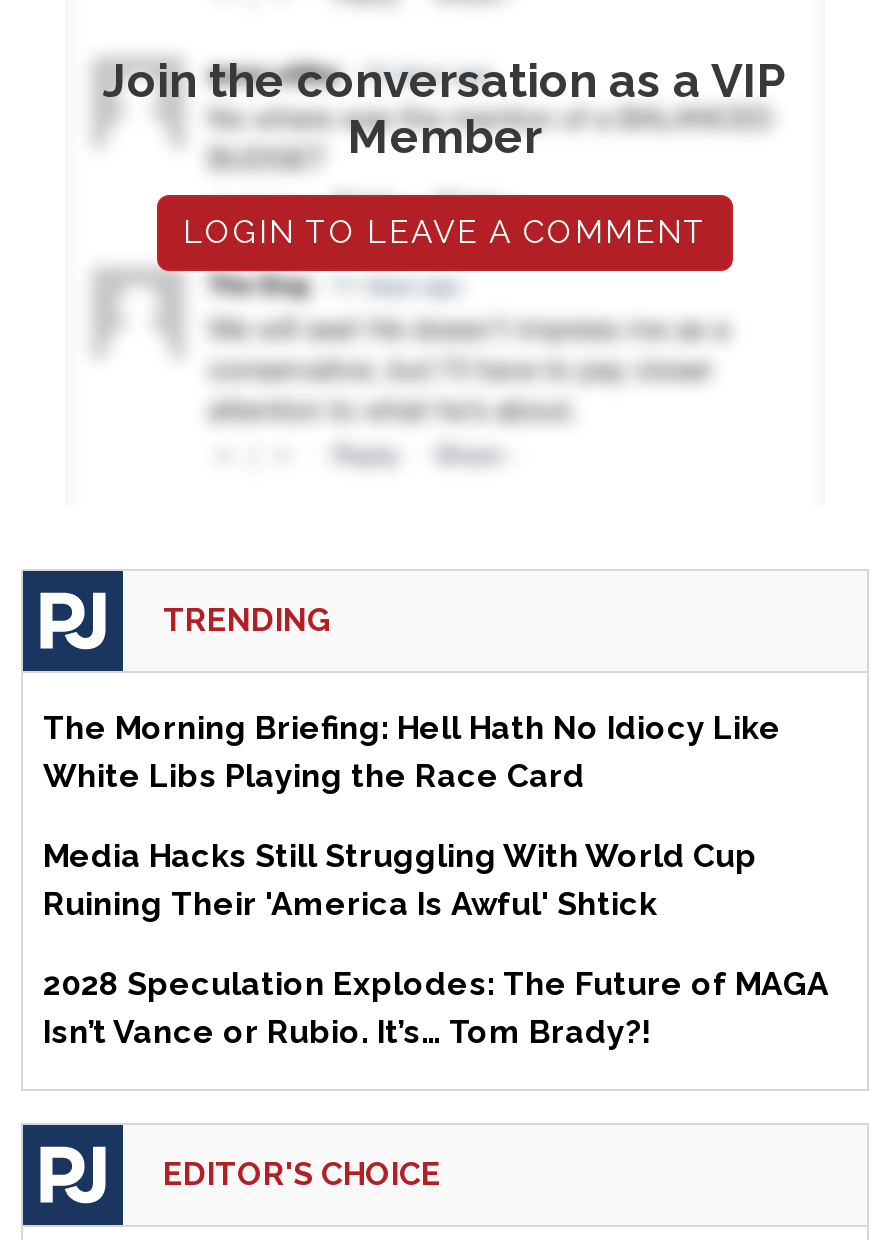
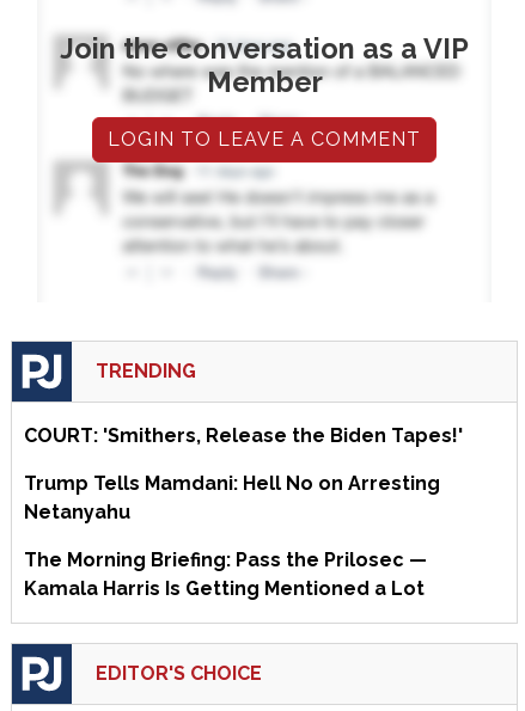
[43,709,781,795] The Morning Briefing: Hell Hath No Idiocy Like | White Libs Playing the Race Card -> [24,424,463,447] COURT: 'Smithers, Release the Biden Tapes!'
[43,837,757,923] Media Hacks Still Struggling With World Cup | Ruining Their 'America Is Awful' Shtick -> [24,472,440,523] Trump Tells Mamdani: Hell No on Arresting | Netanyahu
[43,965,829,1051] 2028 Speculation Explodes: The Future of MAGA | Isn’t Vance or Rubio. It’s… Tom Brady?! -> [24,548,427,600] The Morning Briefing: Pass the Prilosec — | Kamala Harris Is Getting Mentioned a Lot

